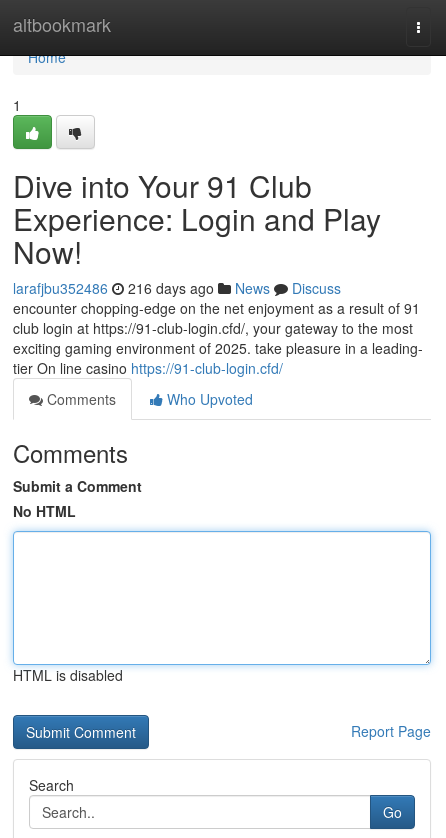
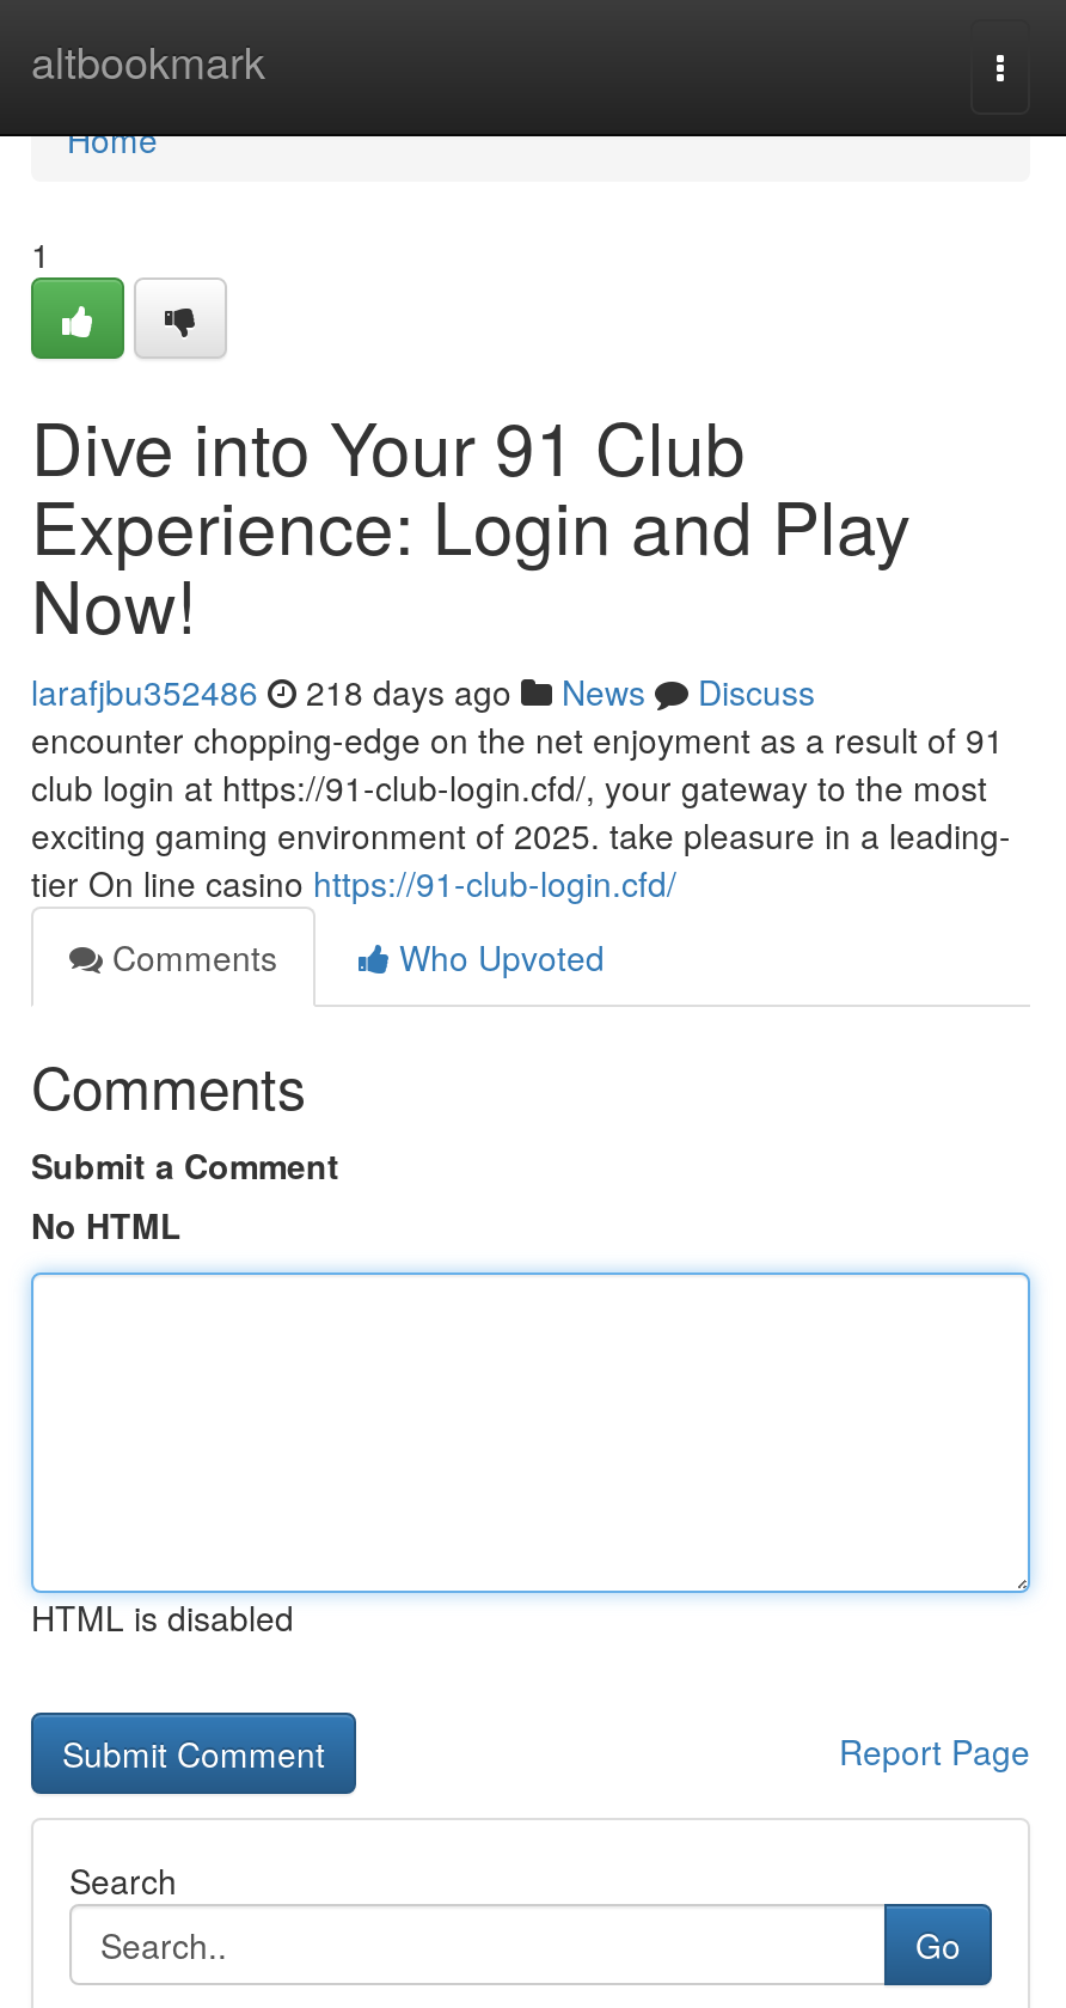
[13,278,341,298] larafjbu352486 216 days ago News Discuss -> [31,667,815,715] larafjbu352486 218 days ago News Discuss

